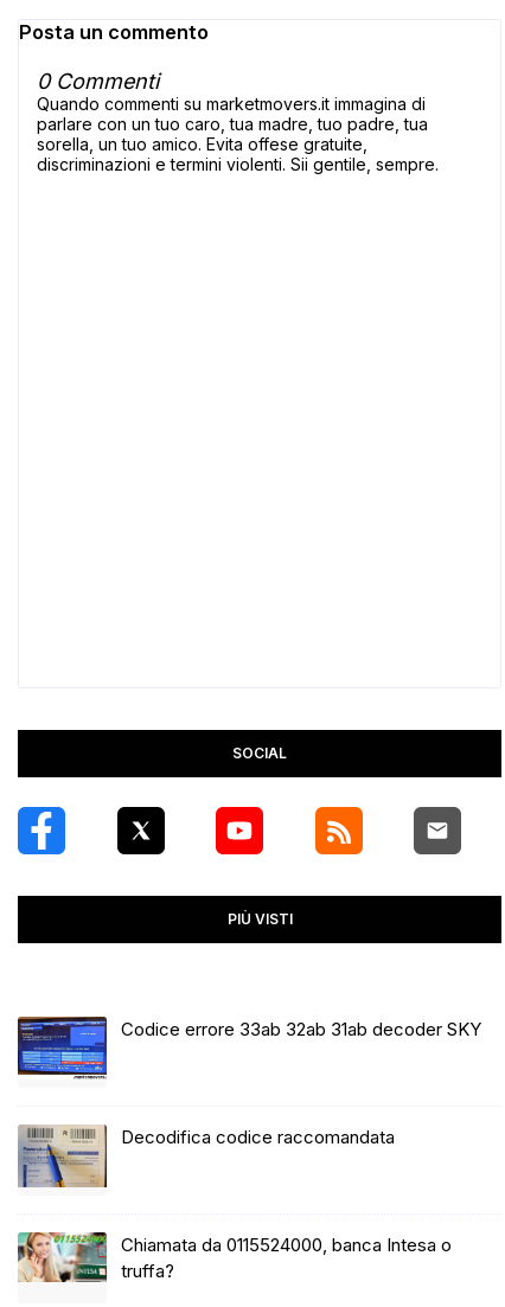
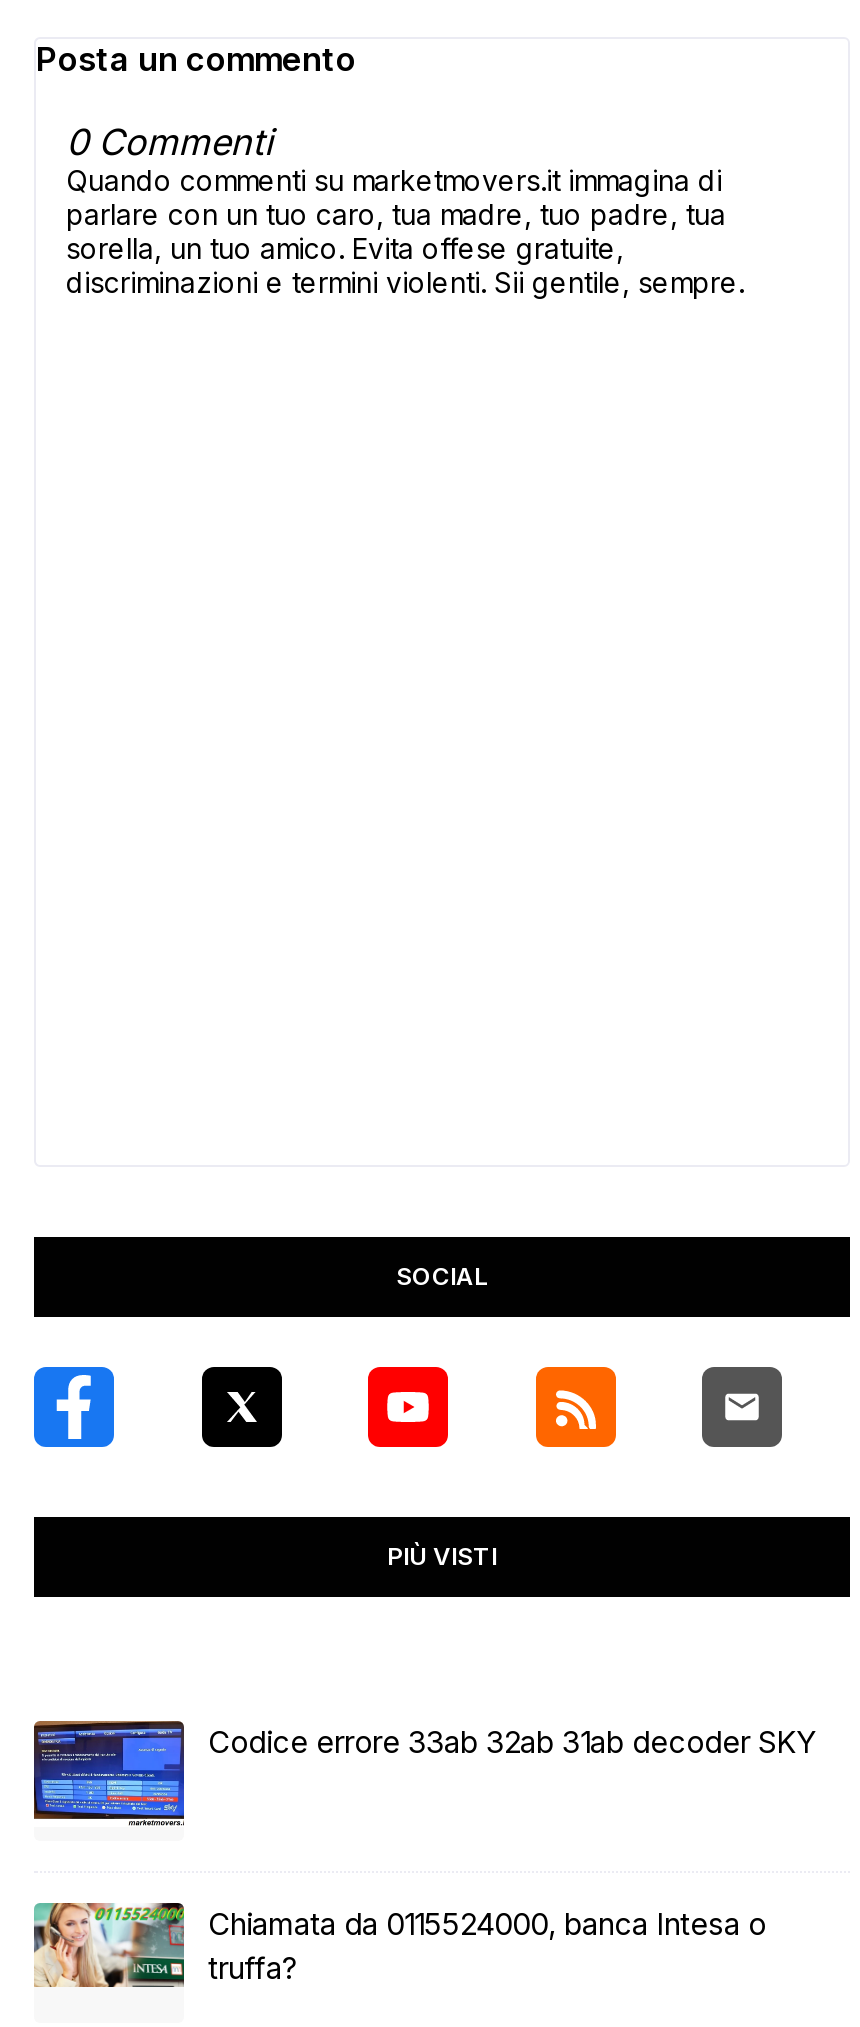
[18,1125,395,1189] [image] | Decodifica codice raccomandata -> none

